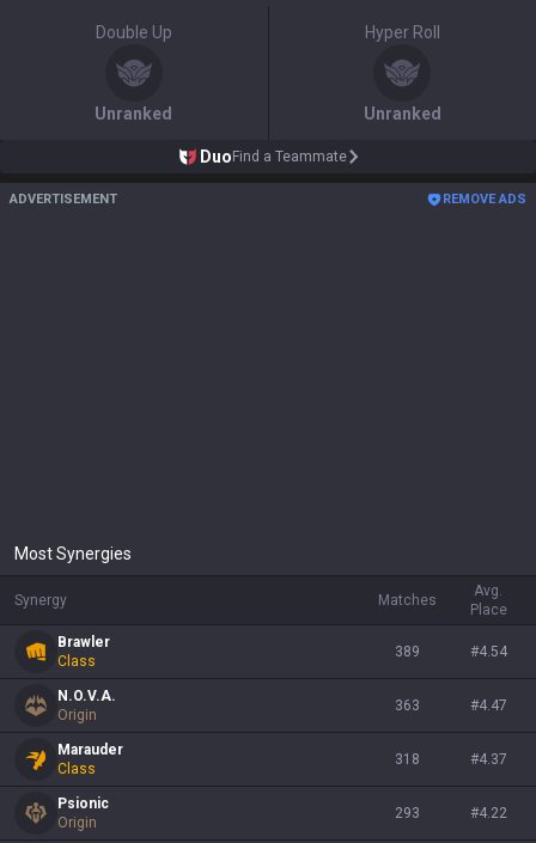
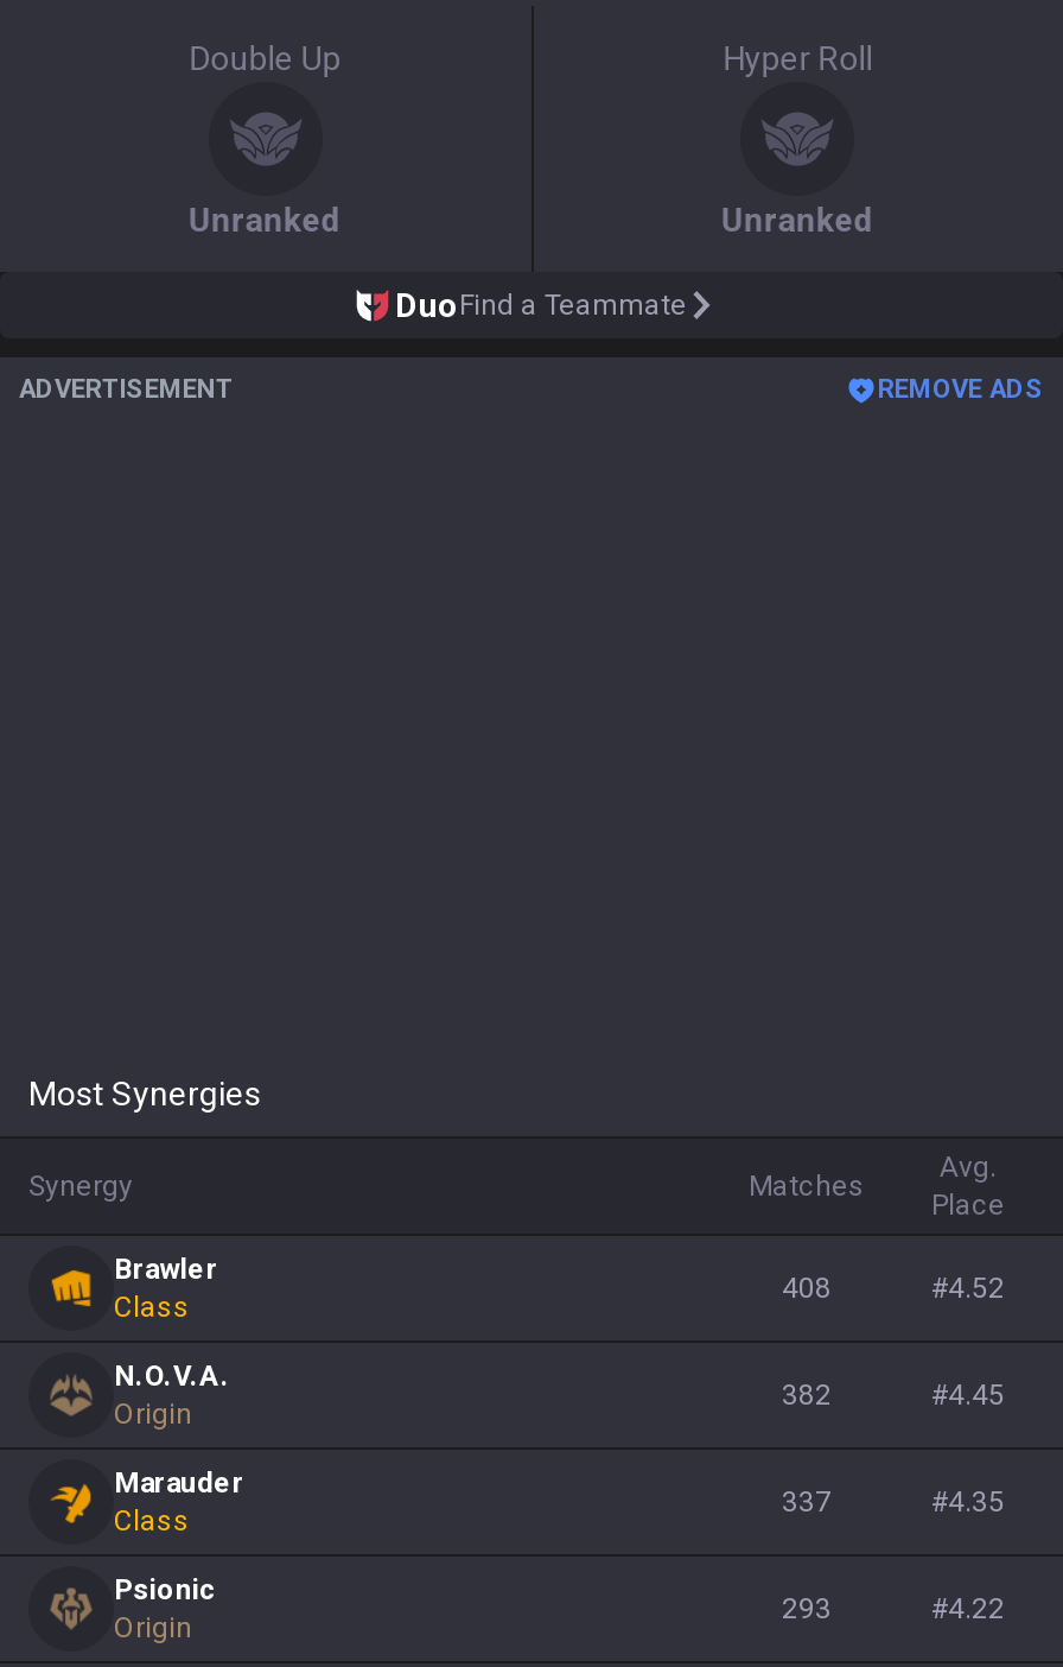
[394,643,419,660] 389 -> [782,1272,832,1305] 408
[470,643,507,660] #4.54 -> [931,1272,1005,1305] #4.52
[394,697,419,714] 363 -> [782,1378,832,1412] 382
[470,697,507,714] #4.47 -> [931,1378,1005,1412] #4.45
[394,751,419,768] 318 -> [782,1485,832,1519] 337
[470,751,507,768] #4.37 -> [931,1485,1005,1519] #4.35

